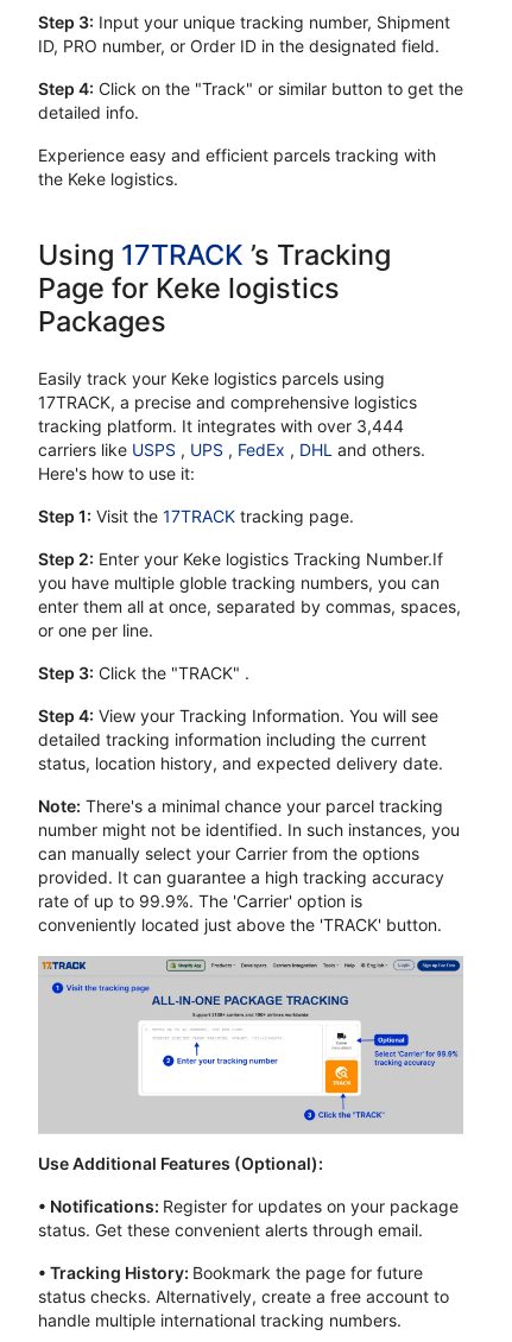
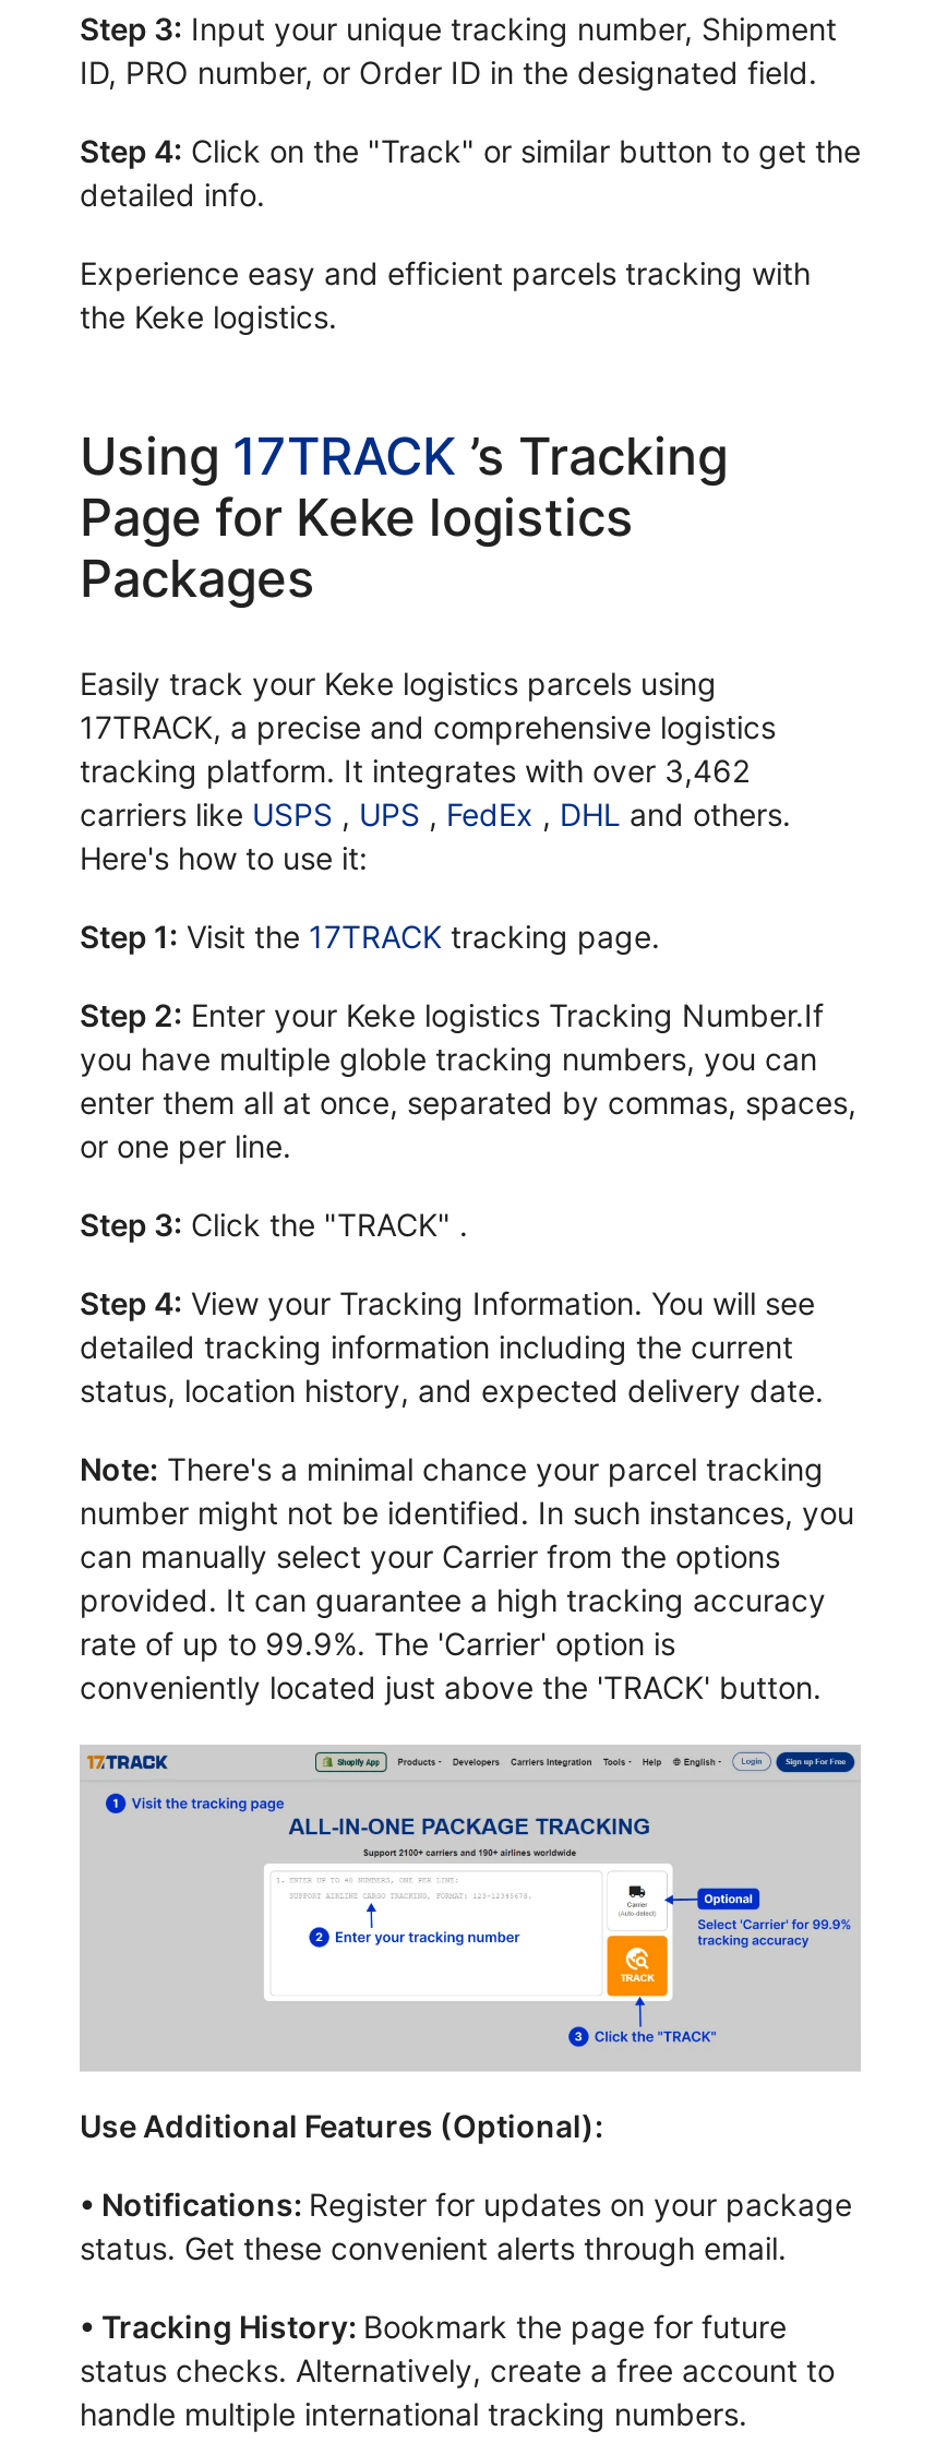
[38,416,404,436] tracking platform. It integrates with over 3,444 -> [80,752,750,789] tracking platform. It integrates with over 3,462

